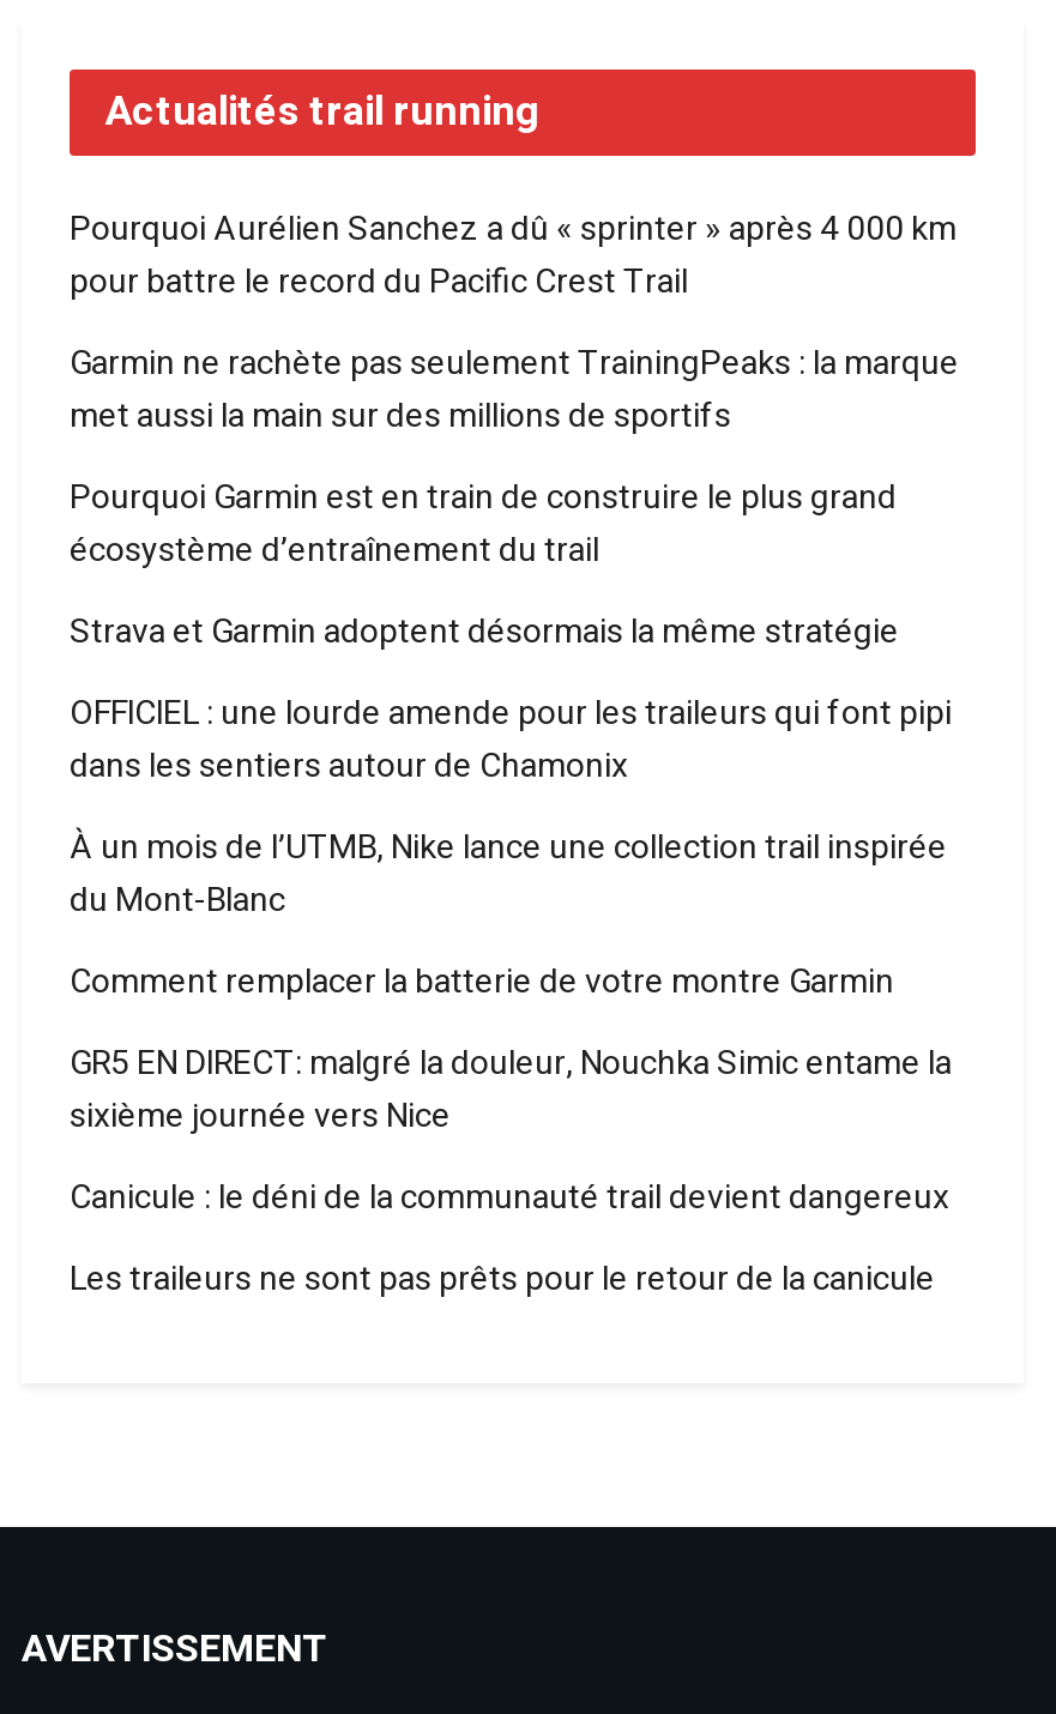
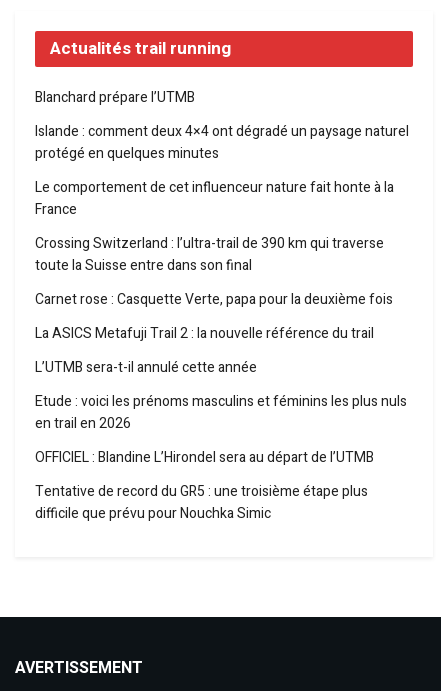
[70,204,957,307] Pourquoi Aurélien Sanchez a dû « sprinter » après 4 000 km | pour battre le record du Pacific Crest Trail -> [35,87,195,108] Blanchard prépare l’UTMB
[70,338,959,441] Garmin ne rachète pas seulement TrainingPeaks : la marque | met aussi la main sur des millions de sportifs -> [35,121,409,164] Islande : comment deux 4×4 ont dégradé un paysage naturel | protégé en quelques minutes
[70,472,897,576] Pourquoi Garmin est en train de construire le plus grand | écosystème d’entraînement du trail -> [35,177,394,220] Le comportement de cet influenceur nature fait honte à la | France
[70,607,899,657] Strava et Garmin adoptent désormais la même stratégie -> [35,233,384,276] Crossing Switzerland : l’ultra-trail de 390 km qui traverse | toute la Suisse entre dans son final
[70,688,952,791] OFFICIEL : une lourde amende pour les traileurs qui font pipi | dans les sentiers autour de Chamonix -> [35,289,393,310] Carnet rose : Casquette Verte, papa pour la deuxième fois
[70,822,947,926] À un mois de l’UTMB, Nike lance une collection trail inspirée | du Mont-Blanc -> [35,323,374,344] La ASICS Metafuji Trail 2 : la nouvelle référence du trail
[70,957,894,1007] Comment remplacer la batterie de votre montre Garmin -> [35,357,257,378] L’UTMB sera-t-il annulé cette année
[70,1038,952,1141] GR5 EN DIRECT: malgré la douleur, Nouchka Simic entame la | sixième journée vers Nice -> [35,391,407,434] Etude : voici les prénoms masculins et féminins les plus nuls | en trail en 2026
[70,1172,949,1223] Canicule : le déni de la communauté trail devient dangereux -> [35,447,374,468] OFFICIEL : Blandine L’Hirondel sera au départ de l’UTMB
[70,1254,935,1304] Les traileurs ne sont pas prêts pour le retour de la canicule -> [35,481,368,524] Tentative de record du GR5 : une troisième étape plus | difficile que prévu pour Nouchka Simic

